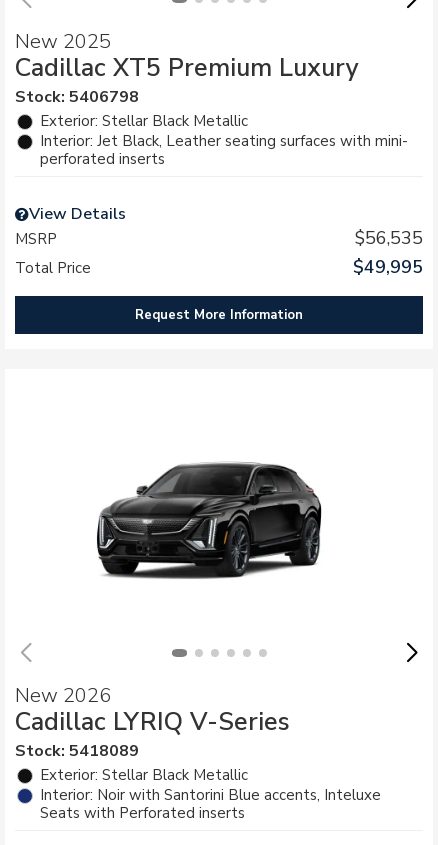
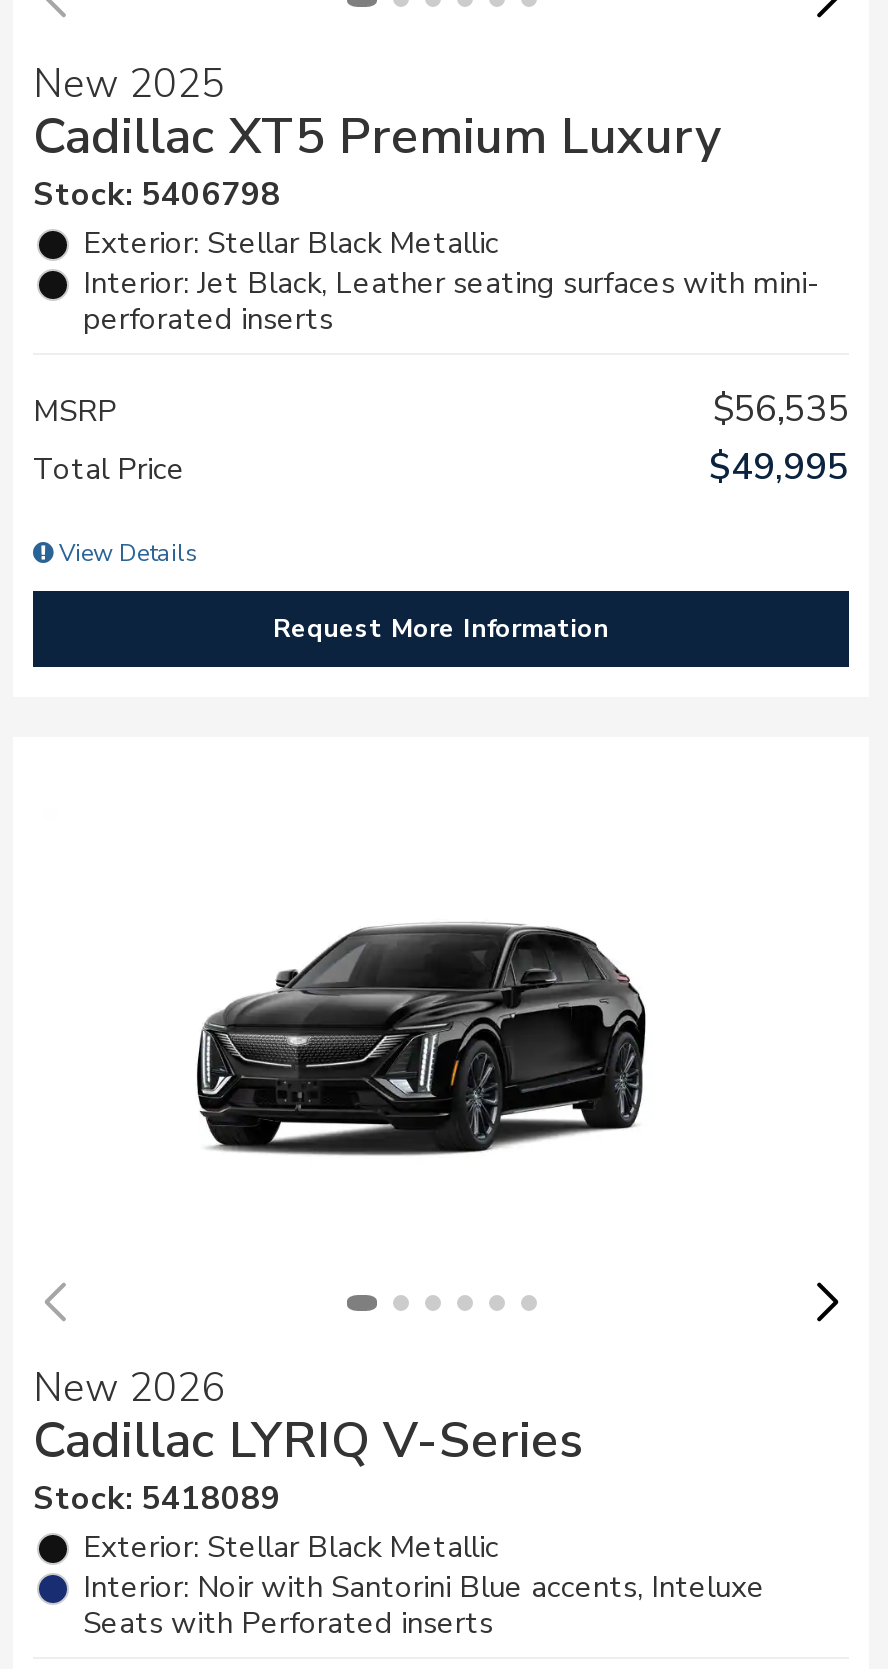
moved [29,203,126,225] -> [53,536,199,568]: View Details
moved [15,226,423,279] -> [33,384,849,490]: MSRP | $56,535 | Total Price | $49,995

